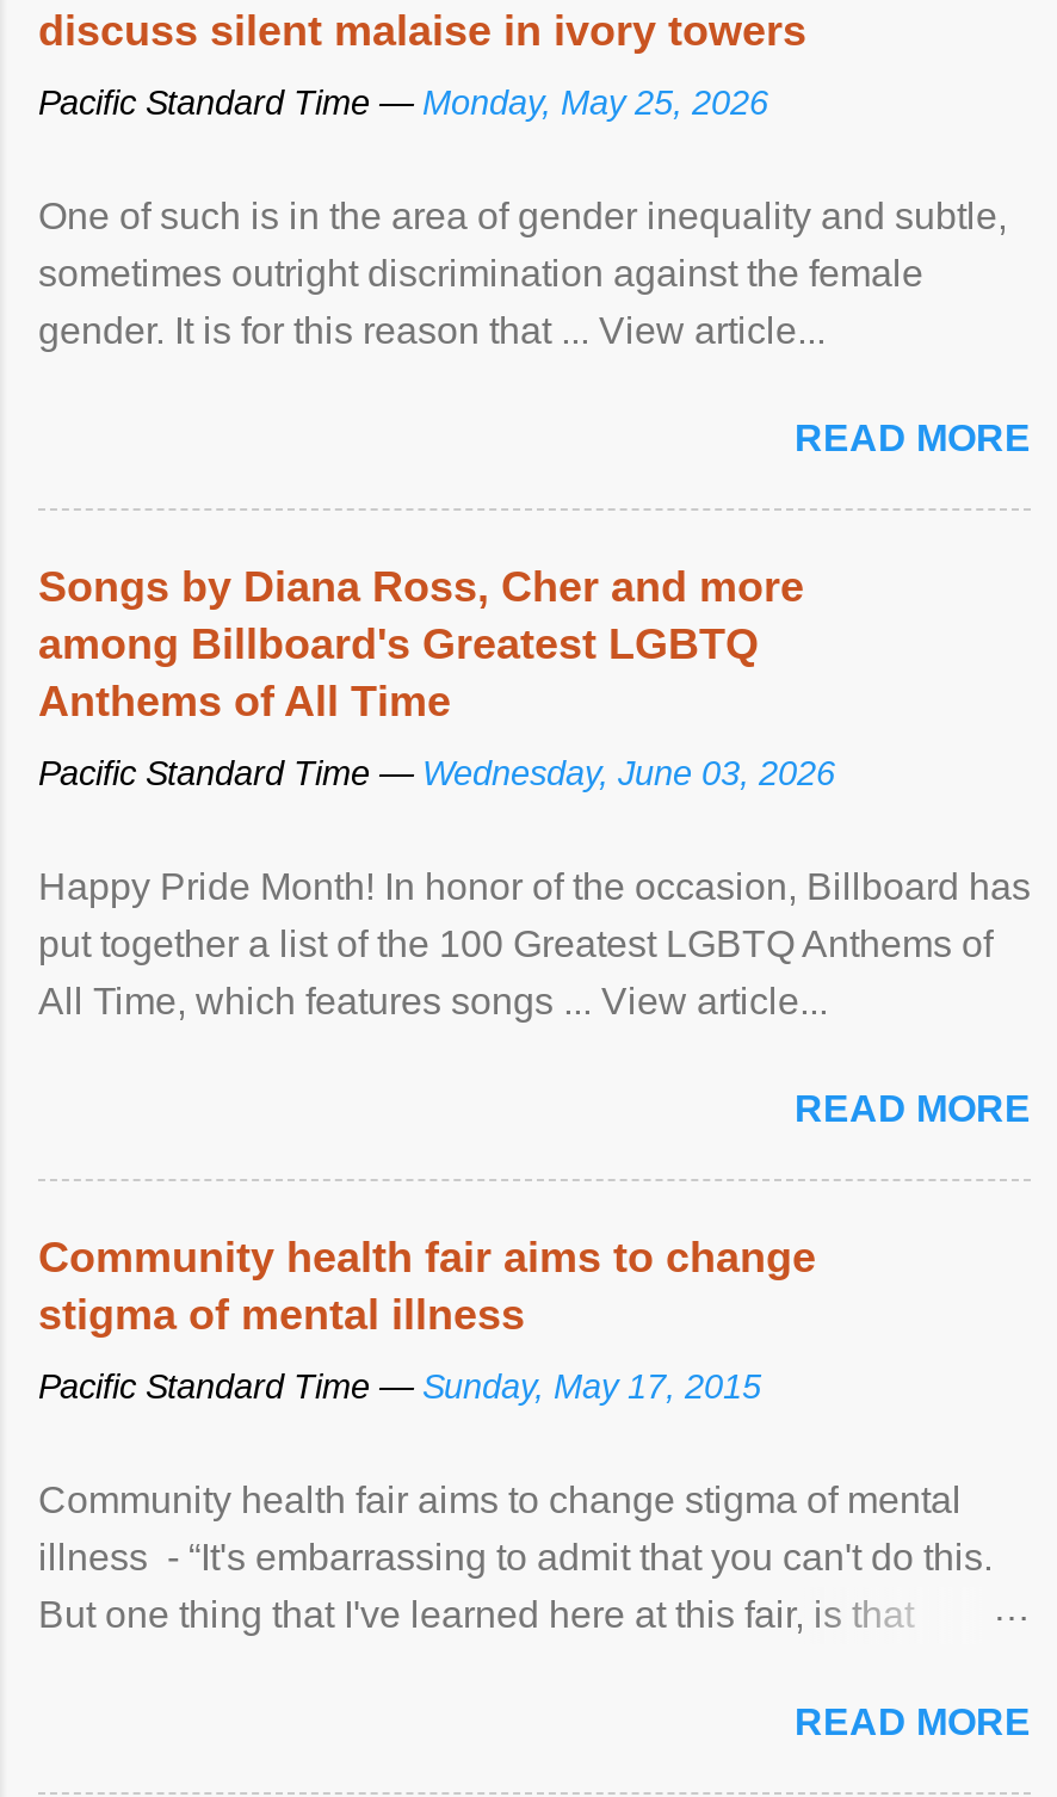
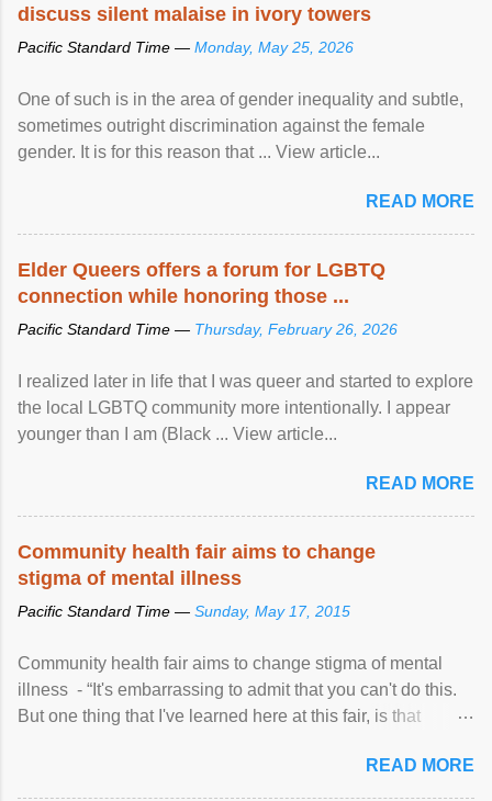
[38,562,804,725] Songs by Diana Ross, Cher and more | among Billboard's Greatest LGBTQ | Anthems of All Time -> [18,259,385,307] Elder Queers offers a forum for LGBTQ | connection while honoring those ...
[38,753,835,791] Pacific Standard Time — Wednesday, June 03, 2026 -> [18,320,398,338] Pacific Standard Time — Thursday, February 26, 2026
[38,865,1031,1020] Happy Pride Month! In honor of the occasion, Billboard has | put together a list of the 100 Greatest LGBTQ Anthems of | All Time, which features songs ... View article... -> [18,372,473,443] I realized later in life that I was queer and started to explore | the local LGBTQ community more intentionally. I appear | younger than I am (Black ... View article...

